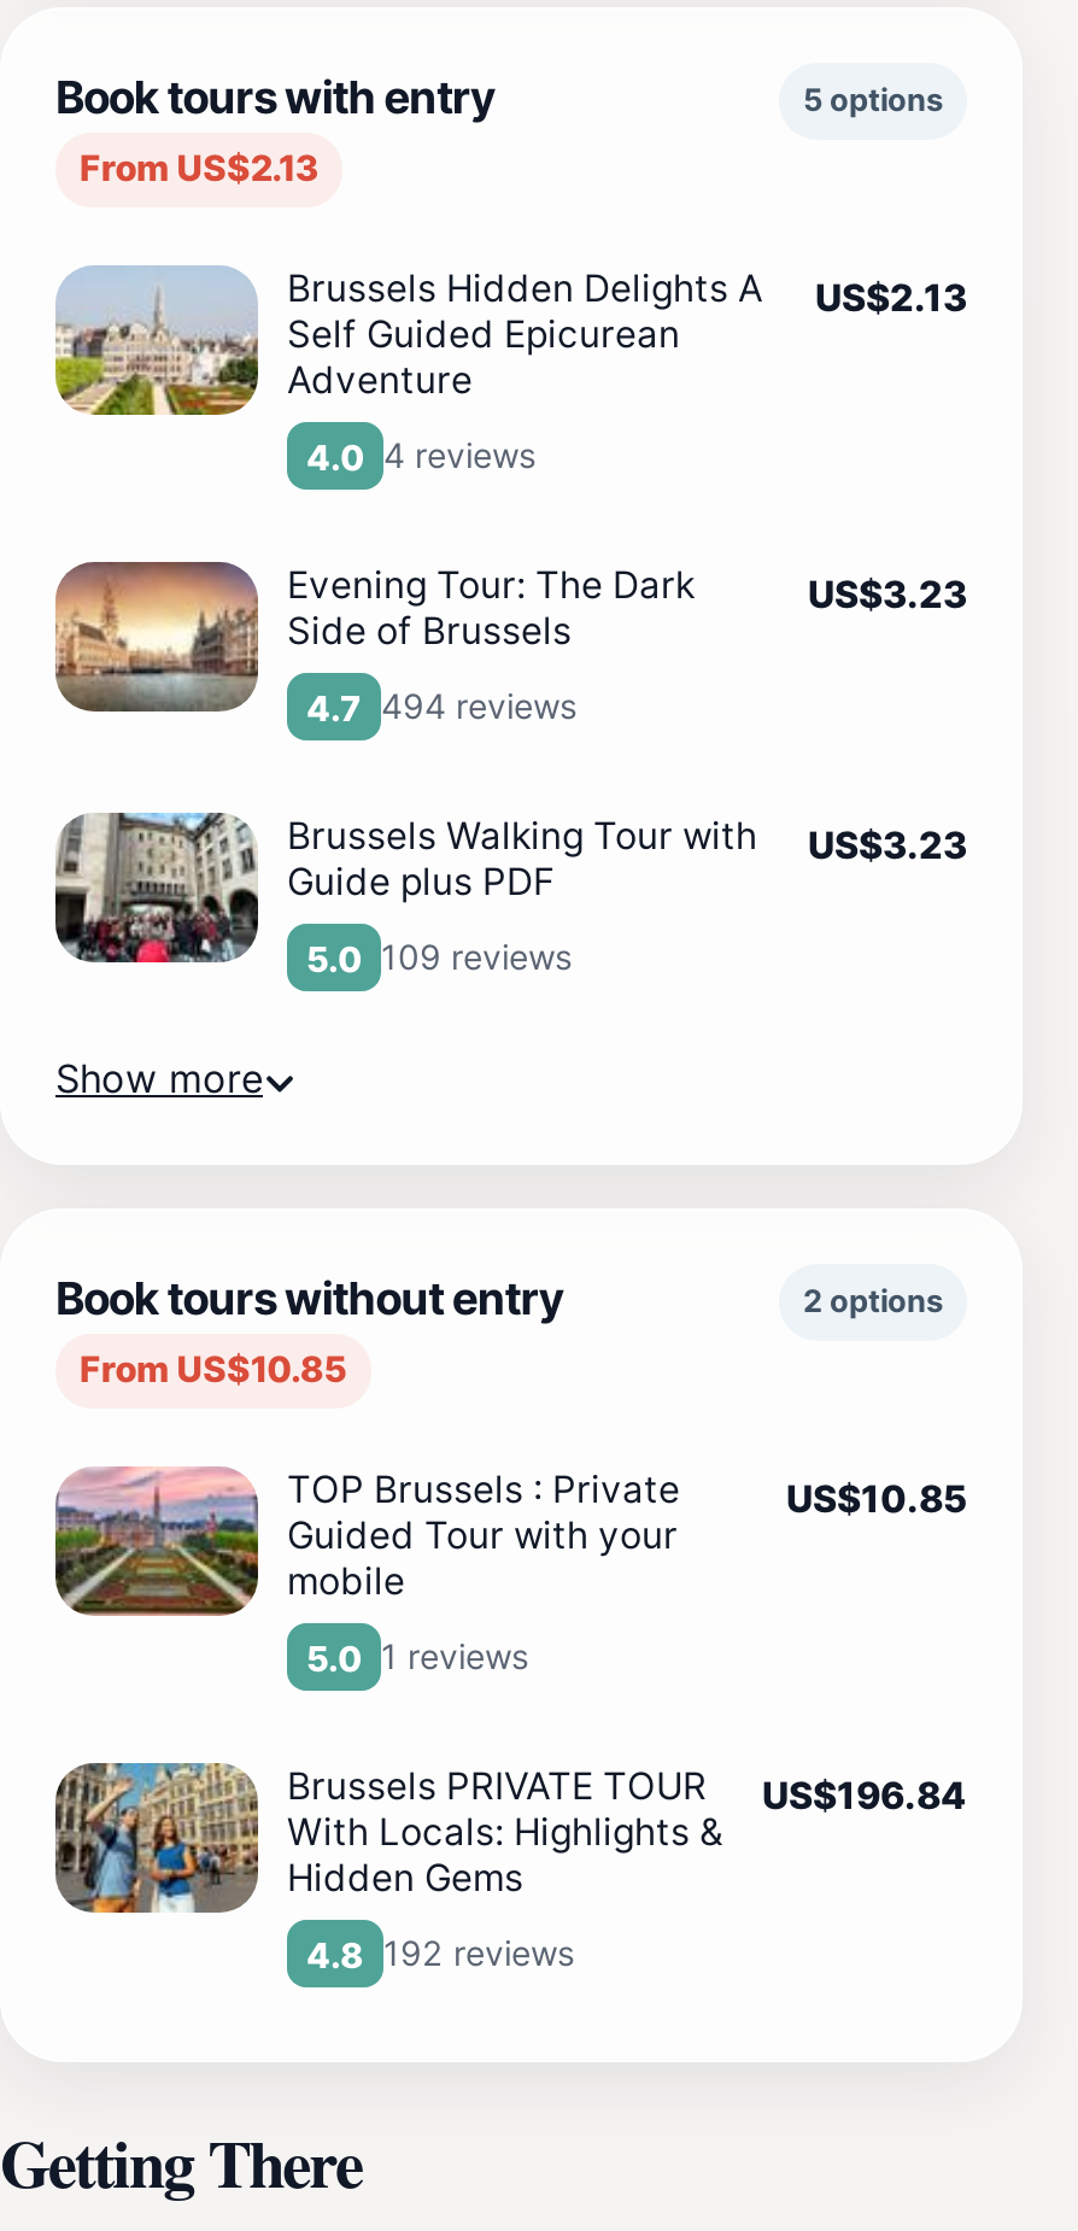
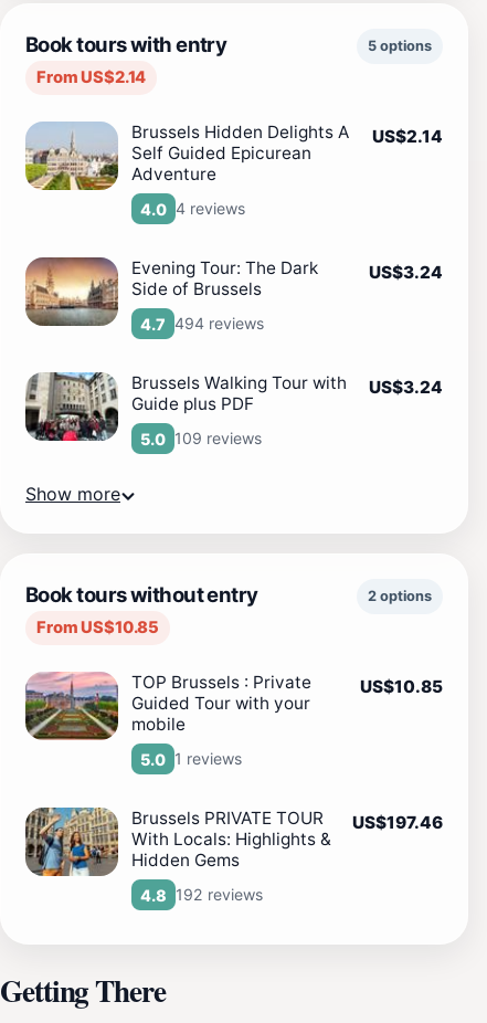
[80,148,319,191] From US$2.13 -> [36,68,146,87] From US$2.14
[287,266,967,321] Brussels Hidden Delights A US$2.13 -> [131,122,443,147] Brussels Hidden Delights A US$2.14
[808,572,967,618] US$3.23 -> [369,262,443,283] US$3.24
[287,813,967,869] Brussels Walking Tour with US$3.23 -> [131,373,443,398] Brussels Walking Tour with US$3.24
[287,1764,967,1819] Brussels PRIVATE TOUR US$196.84 -> [131,808,443,833] Brussels PRIVATE TOUR US$197.46

